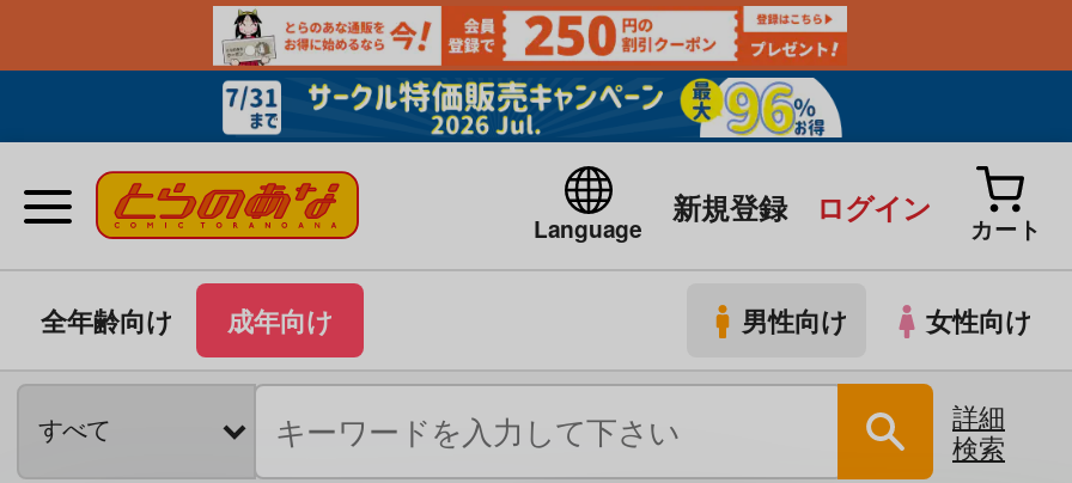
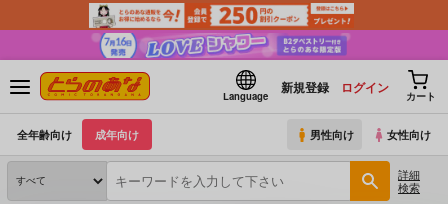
[7,68,1065,145] [image] -> [3,29,445,61] [image]

